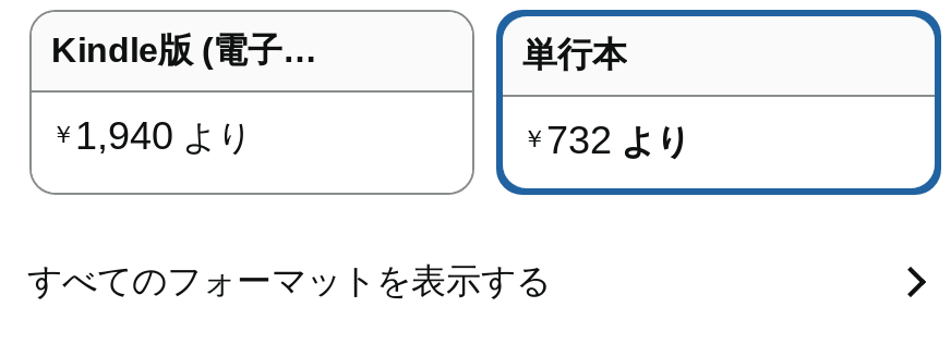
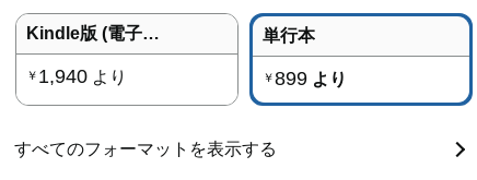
[522,119,690,162] ￥732より -> [263,68,347,90] ￥899より

